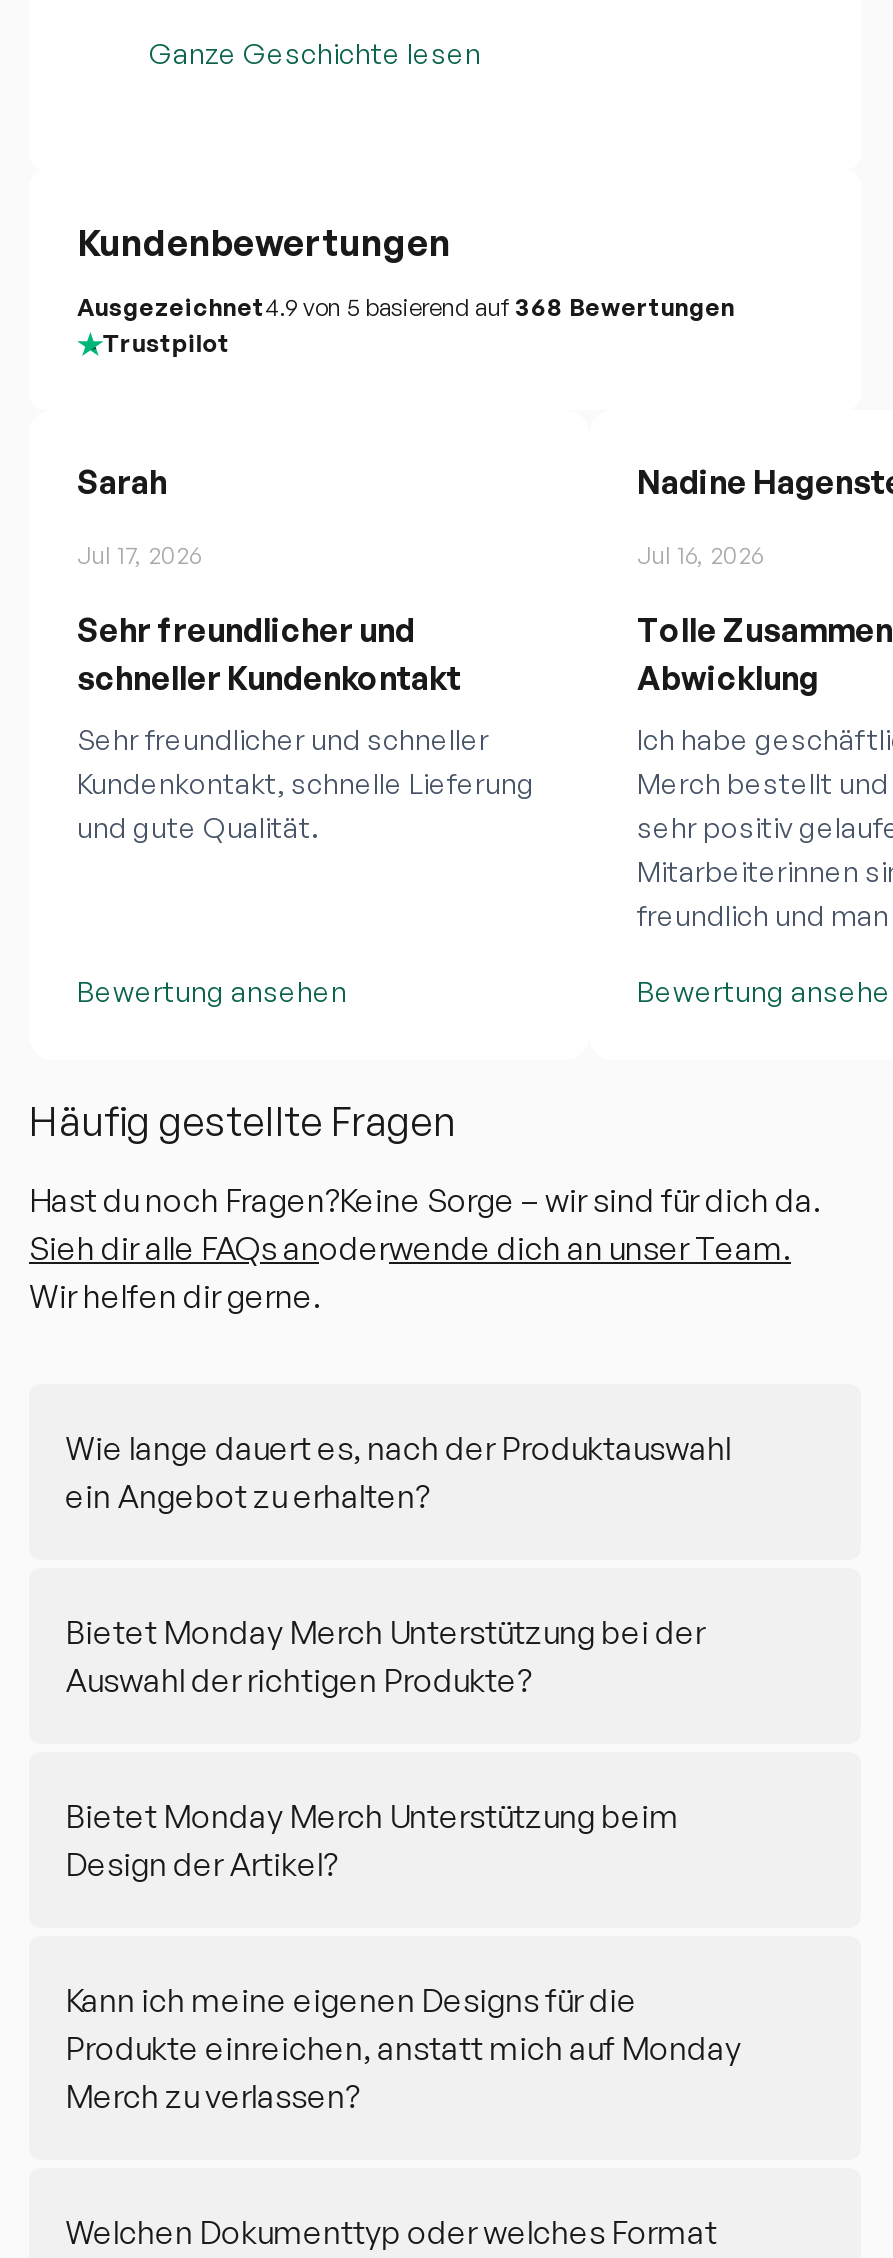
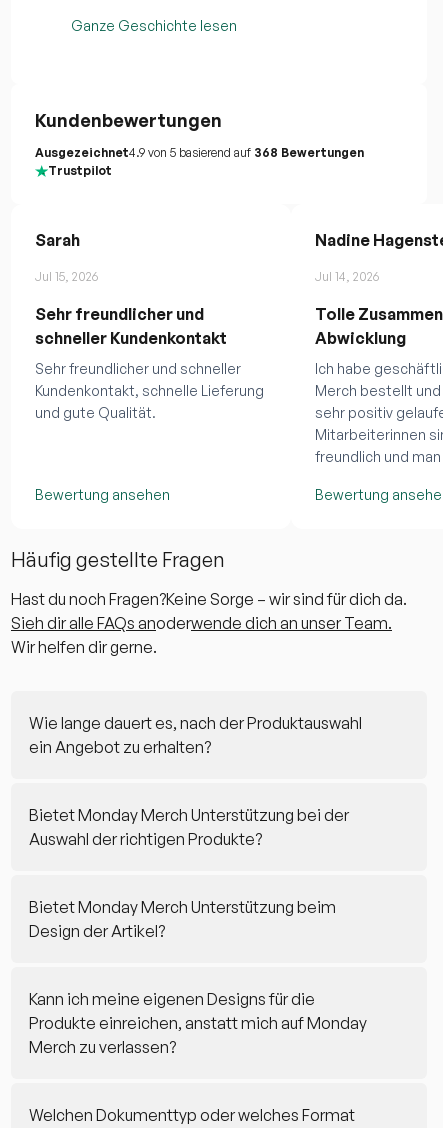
[77,540,201,570] Jul 17, 2026 -> [35,269,98,284] Jul 15, 2026
[637,540,763,570] Jul 16, 2026 -> [315,269,379,284] Jul 14, 2026

